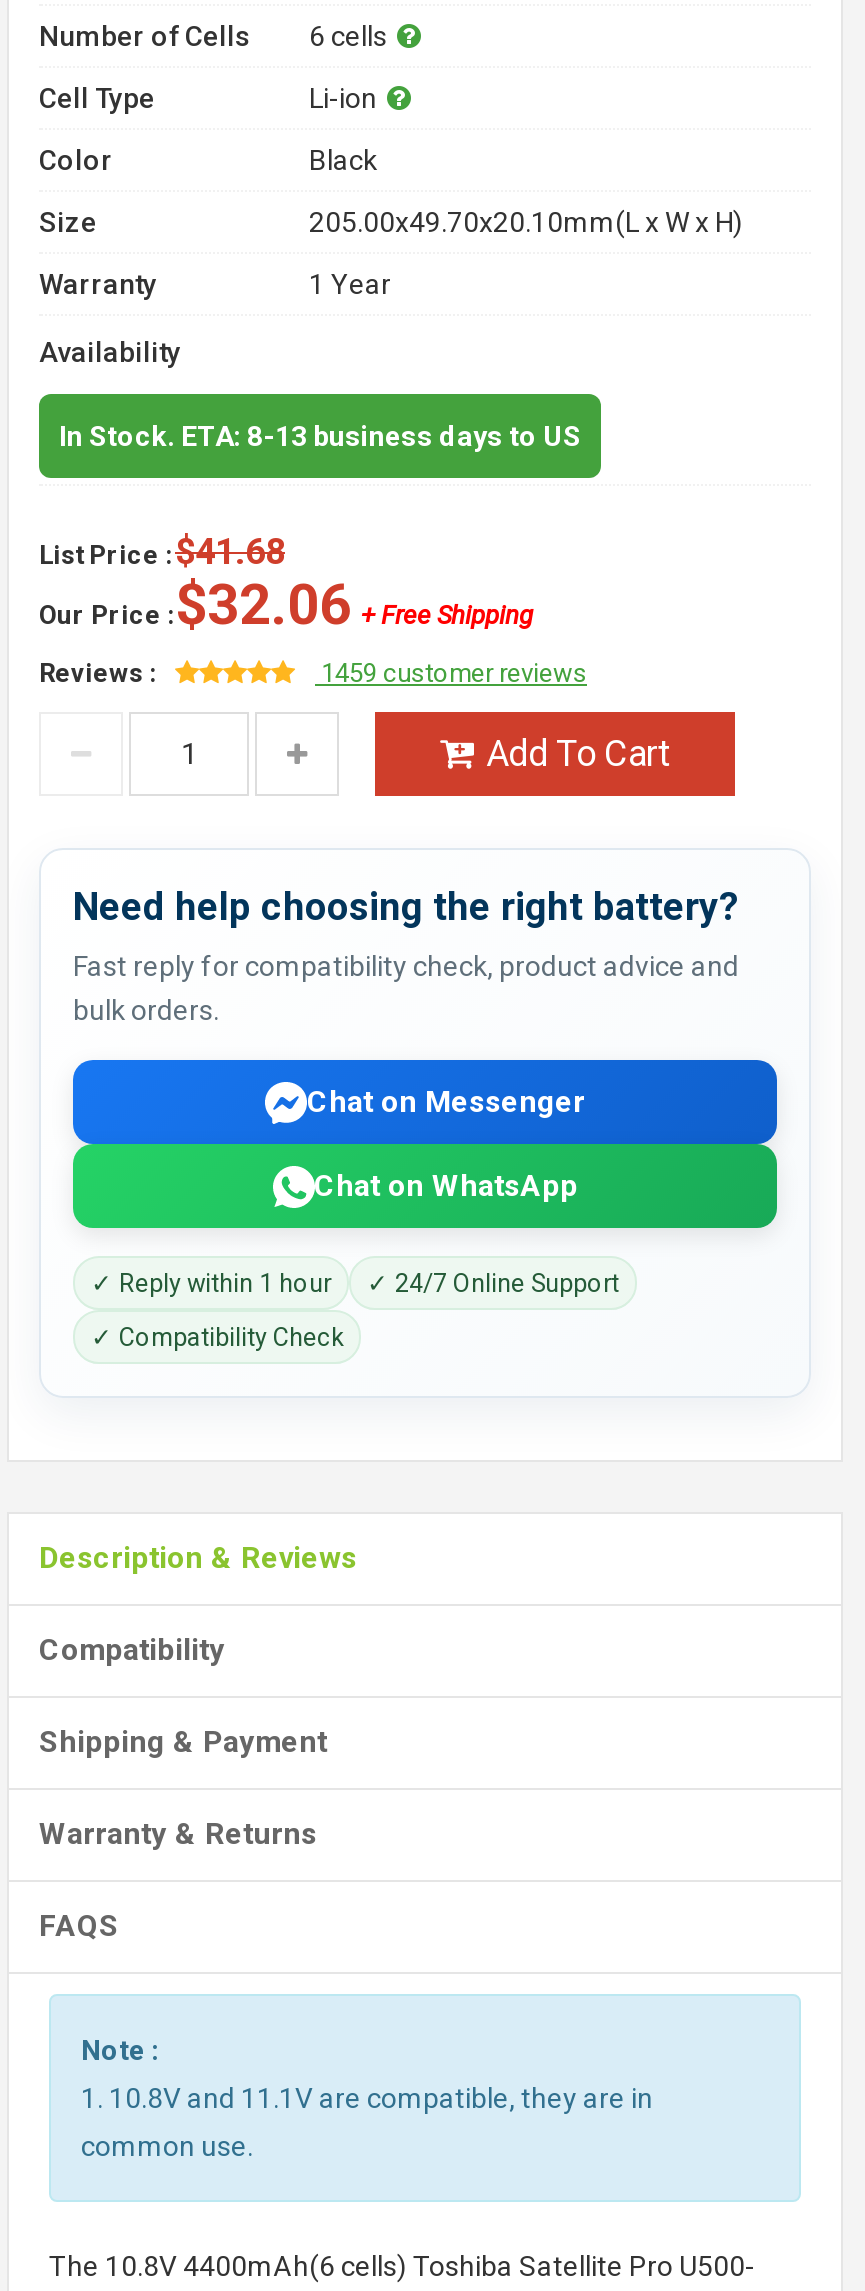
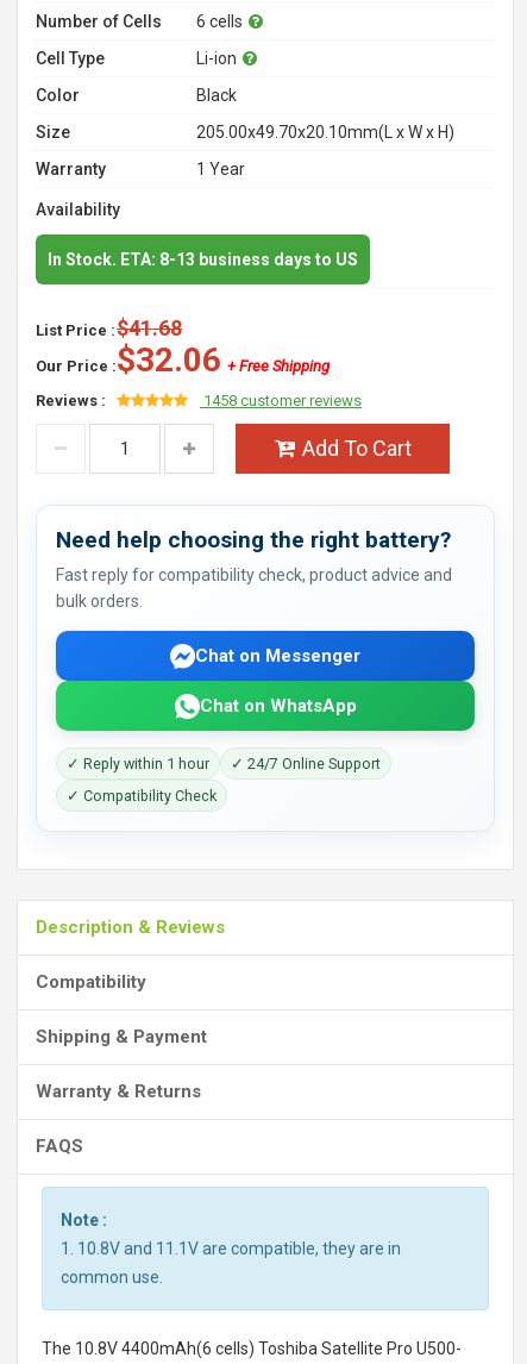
[315,658,587,688] 1459 customer reviews -> [200,392,362,409] 1458 customer reviews

